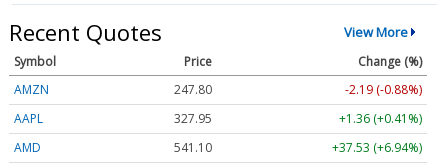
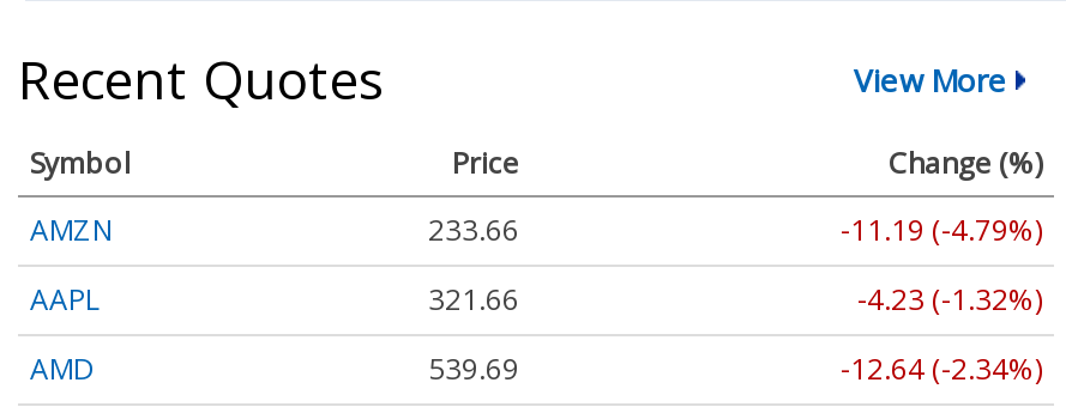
[174,80,212,97] 247.80 -> [428,209,519,250] 233.66
[345,80,422,97] -2.19 (-0.88%) -> [841,209,1042,250] -11.19 (-4.79%)
[174,109,212,126] 327.95 -> [428,279,519,320] 321.66
[339,109,422,126] +1.36 (+0.41%) -> [857,279,1042,320] -4.23 (-1.32%)
[174,138,212,155] 541.10 -> [428,348,519,389] 539.69
[332,138,422,155] +37.53 (+6.94%) -> [841,348,1042,389] -12.64 (-2.34%)

